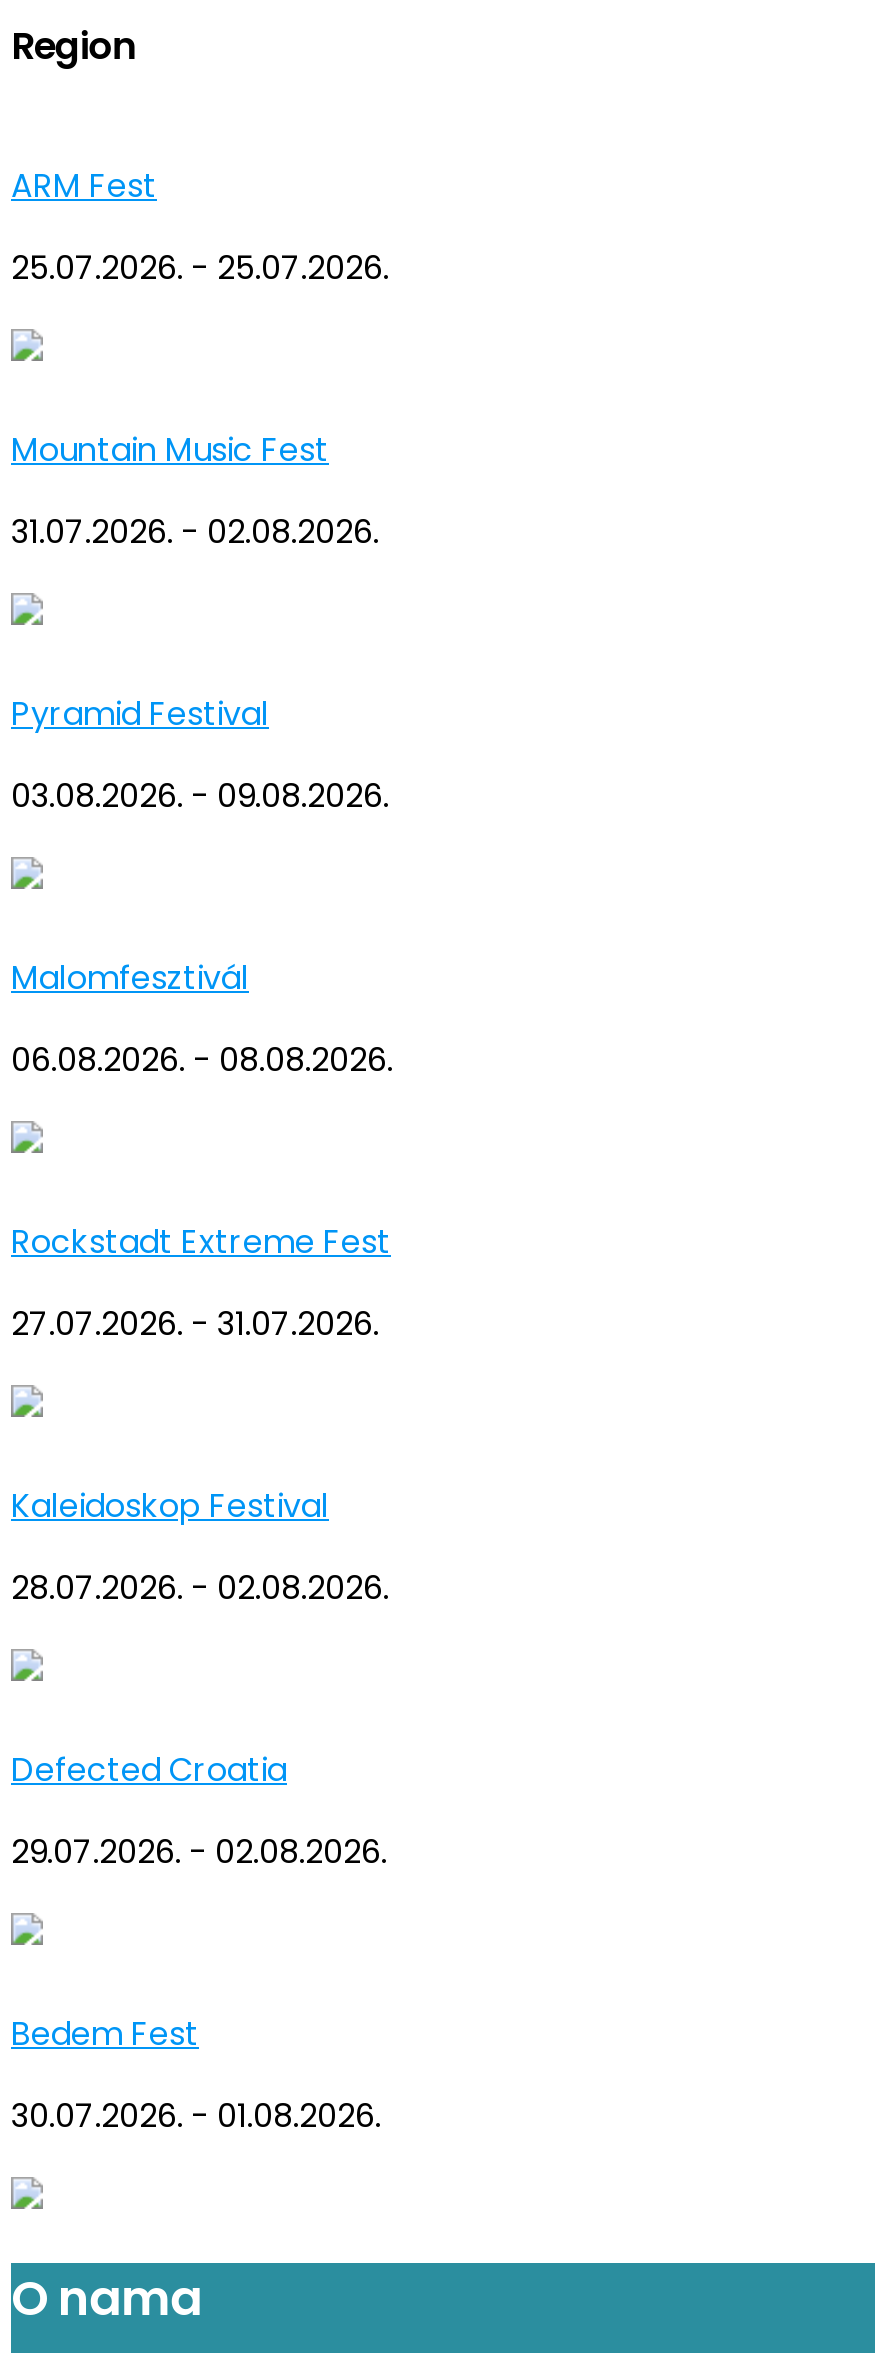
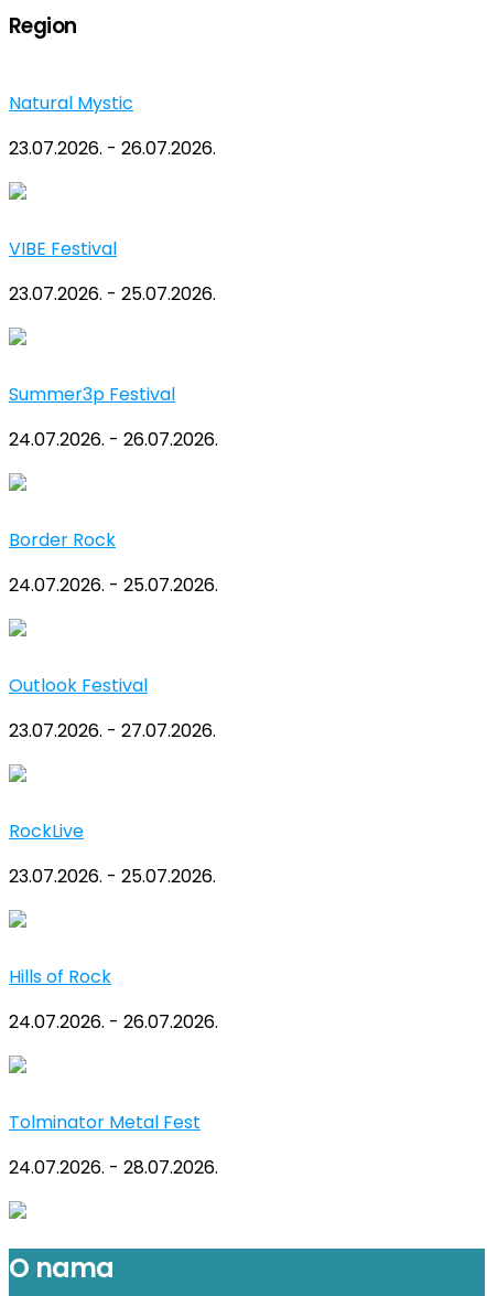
[11,164,157,210] ARM Fest -> [9,91,133,116] Natural Mystic
[11,246,389,292] 25.07.2026. - 25.07.2026. -> [9,136,216,161] 23.07.2026. - 26.07.2026.
[11,428,329,474] Mountain Music Fest -> [9,236,117,262] VIBE Festival
[11,510,379,556] 31.07.2026. - 02.08.2026. -> [9,282,216,307] 23.07.2026. - 25.07.2026.
[11,692,269,738] Pyramid Festival -> [9,382,175,407] Summer3p Festival
[11,774,389,820] 03.08.2026. - 09.08.2026. -> [9,427,218,453] 24.07.2026. - 26.07.2026.
[11,956,249,1002] Malomfesztivál -> [9,528,116,553] Border Rock
[11,1038,393,1084] 06.08.2026. - 08.08.2026. -> [9,573,218,598] 24.07.2026. - 25.07.2026.
[11,1220,391,1266] Rockstadt Extreme Fest -> [9,673,148,699] Outlook Festival
[11,1302,379,1348] 27.07.2026. - 31.07.2026. -> [9,718,216,744] 23.07.2026. - 27.07.2026.
[11,1484,329,1530] Kaleidoskop Festival -> [9,819,84,844] RockLive
[11,1566,389,1612] 28.07.2026. - 02.08.2026. -> [9,864,216,889] 23.07.2026. - 25.07.2026.
[11,1748,287,1794] Defected Croatia -> [9,964,111,990] Hills of Rock
[11,1830,387,1876] 29.07.2026. - 02.08.2026. -> [9,1010,218,1035] 24.07.2026. - 26.07.2026.
[11,2012,199,2058] Bedem Fest -> [9,1110,201,1135] Tolminator Metal Fest
[11,2094,381,2140] 30.07.2026. - 01.08.2026. -> [9,1155,218,1181] 24.07.2026. - 28.07.2026.

